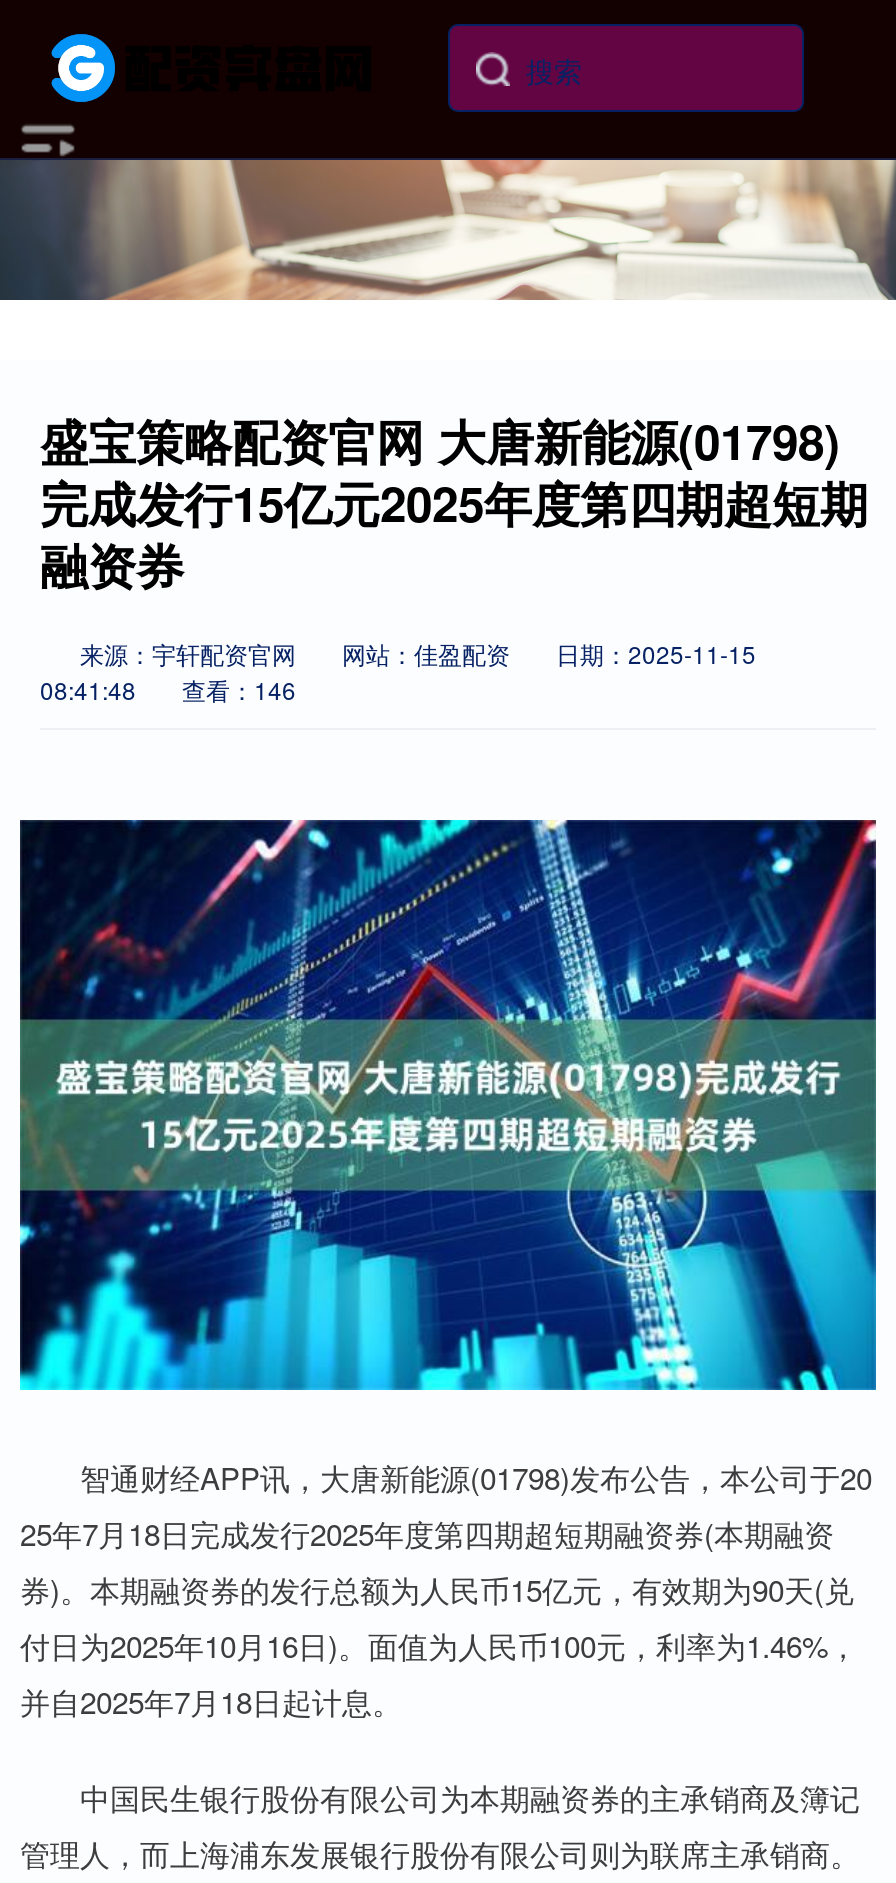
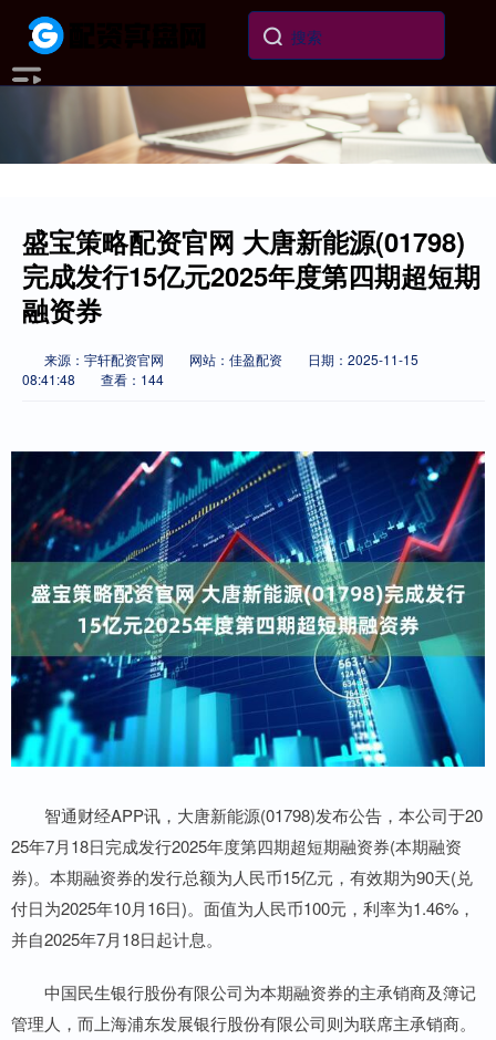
[40,672,296,706] 08:41:48 查看：146 -> [22,370,164,388] 08:41:48 查看：144

